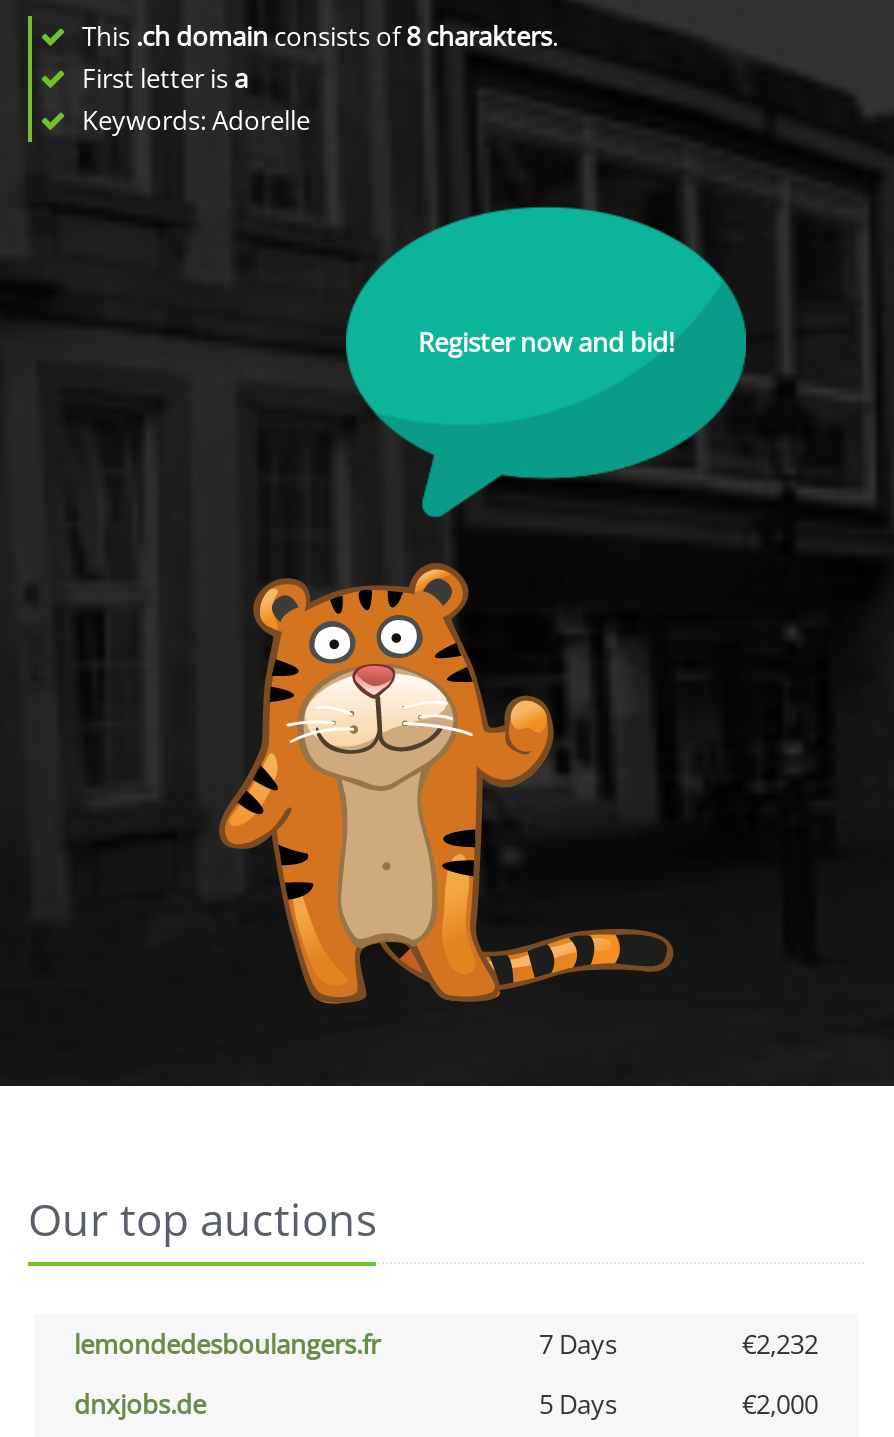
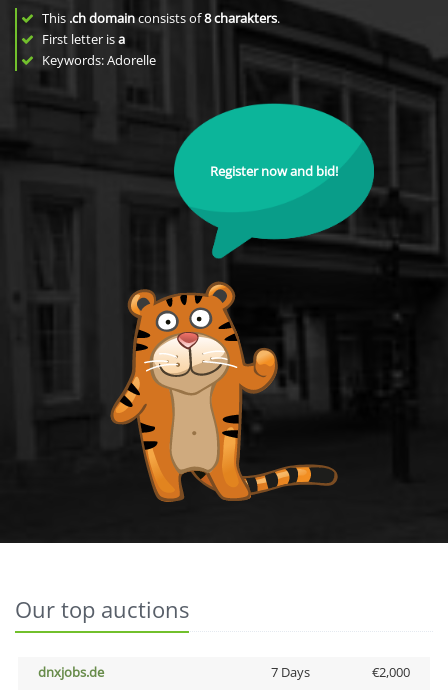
[74,1326,818,1362] lemondedesboulangers.fr | 7 Days | €2,232 -> none
[539,1386,617,1422] 5 Days -> [270,663,309,681] 7 Days

